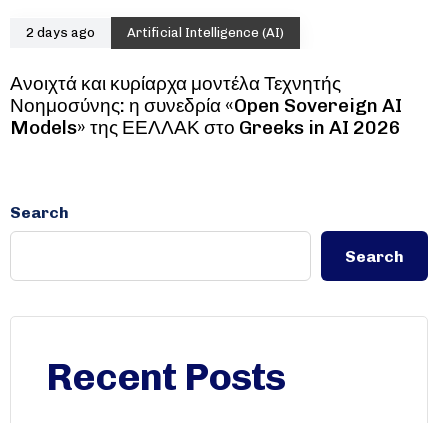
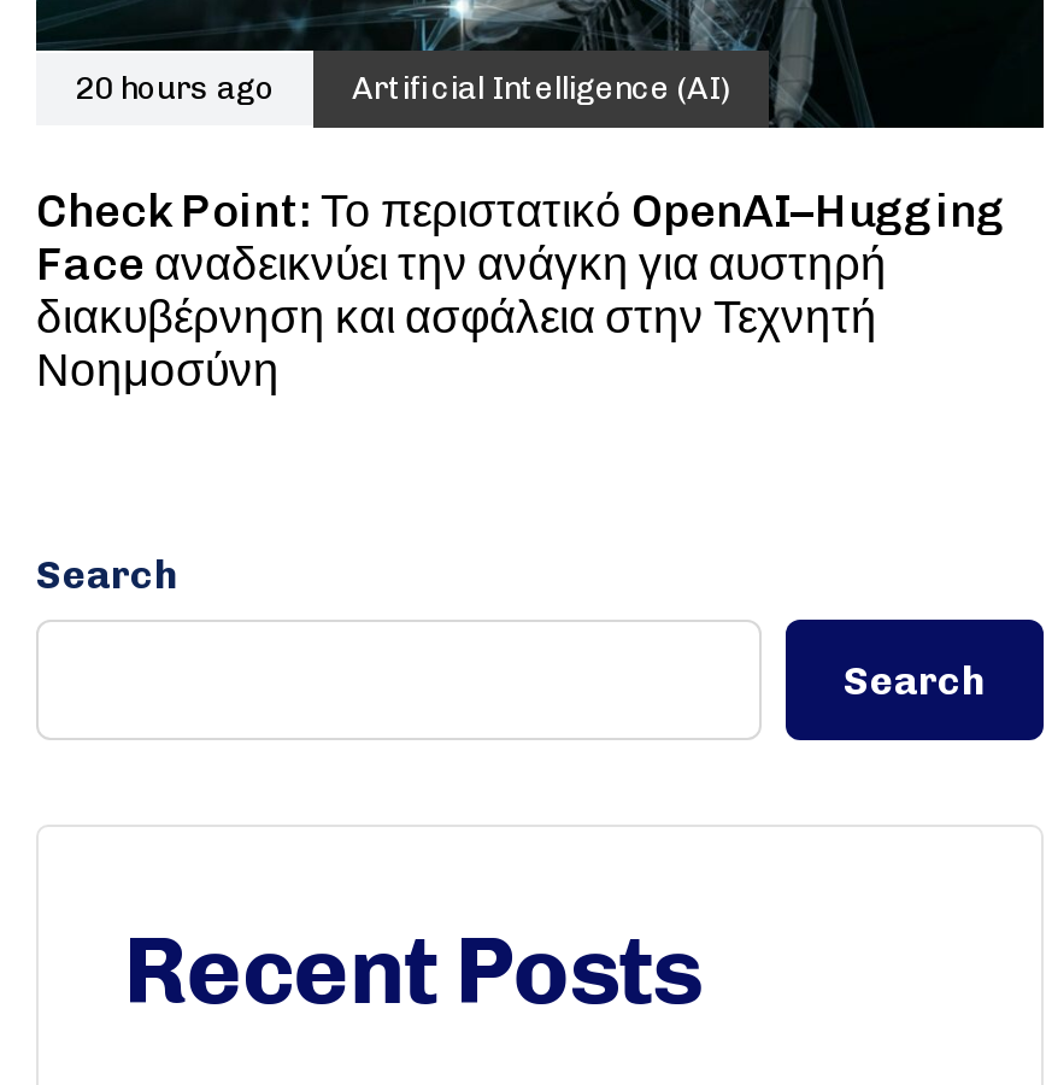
[26,25,95,40] 2 days ago -> [75,70,275,106] 20 hours ago
[10,72,402,139] Ανοιχτά και κυρίαρχα μοντέλα Τεχνητής | Νοημοσύνης: η συνεδρία «Open Sovereign AI | Models» της ΕΕΛΛΑΚ στο Greeks in AI 2026 -> [36,183,1005,398] Check Point: Το περιστατικό OpenAI–Hugging | Face αναδεικνύει την ανάγκη για αυστηρή | διακυβέρνηση και ασφάλεια στην Τεχνητή | Νοημοσύνη

